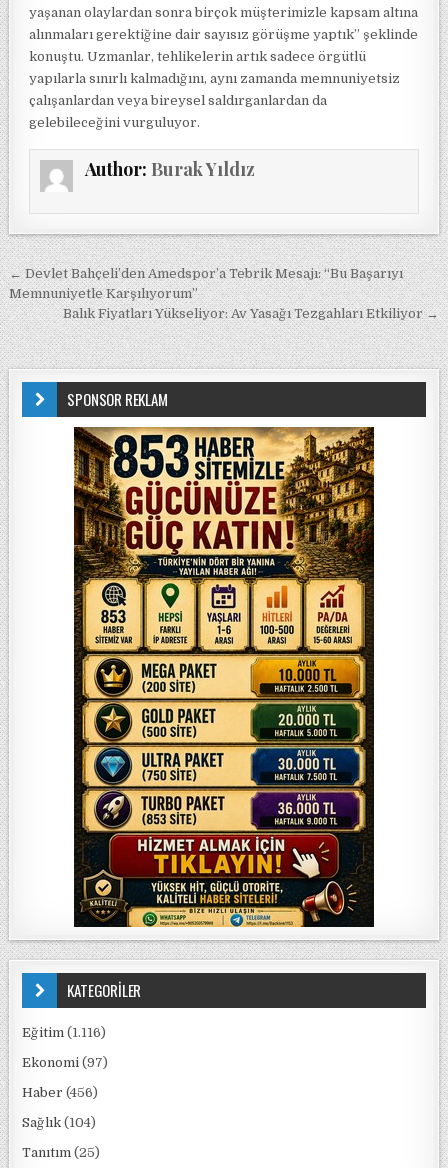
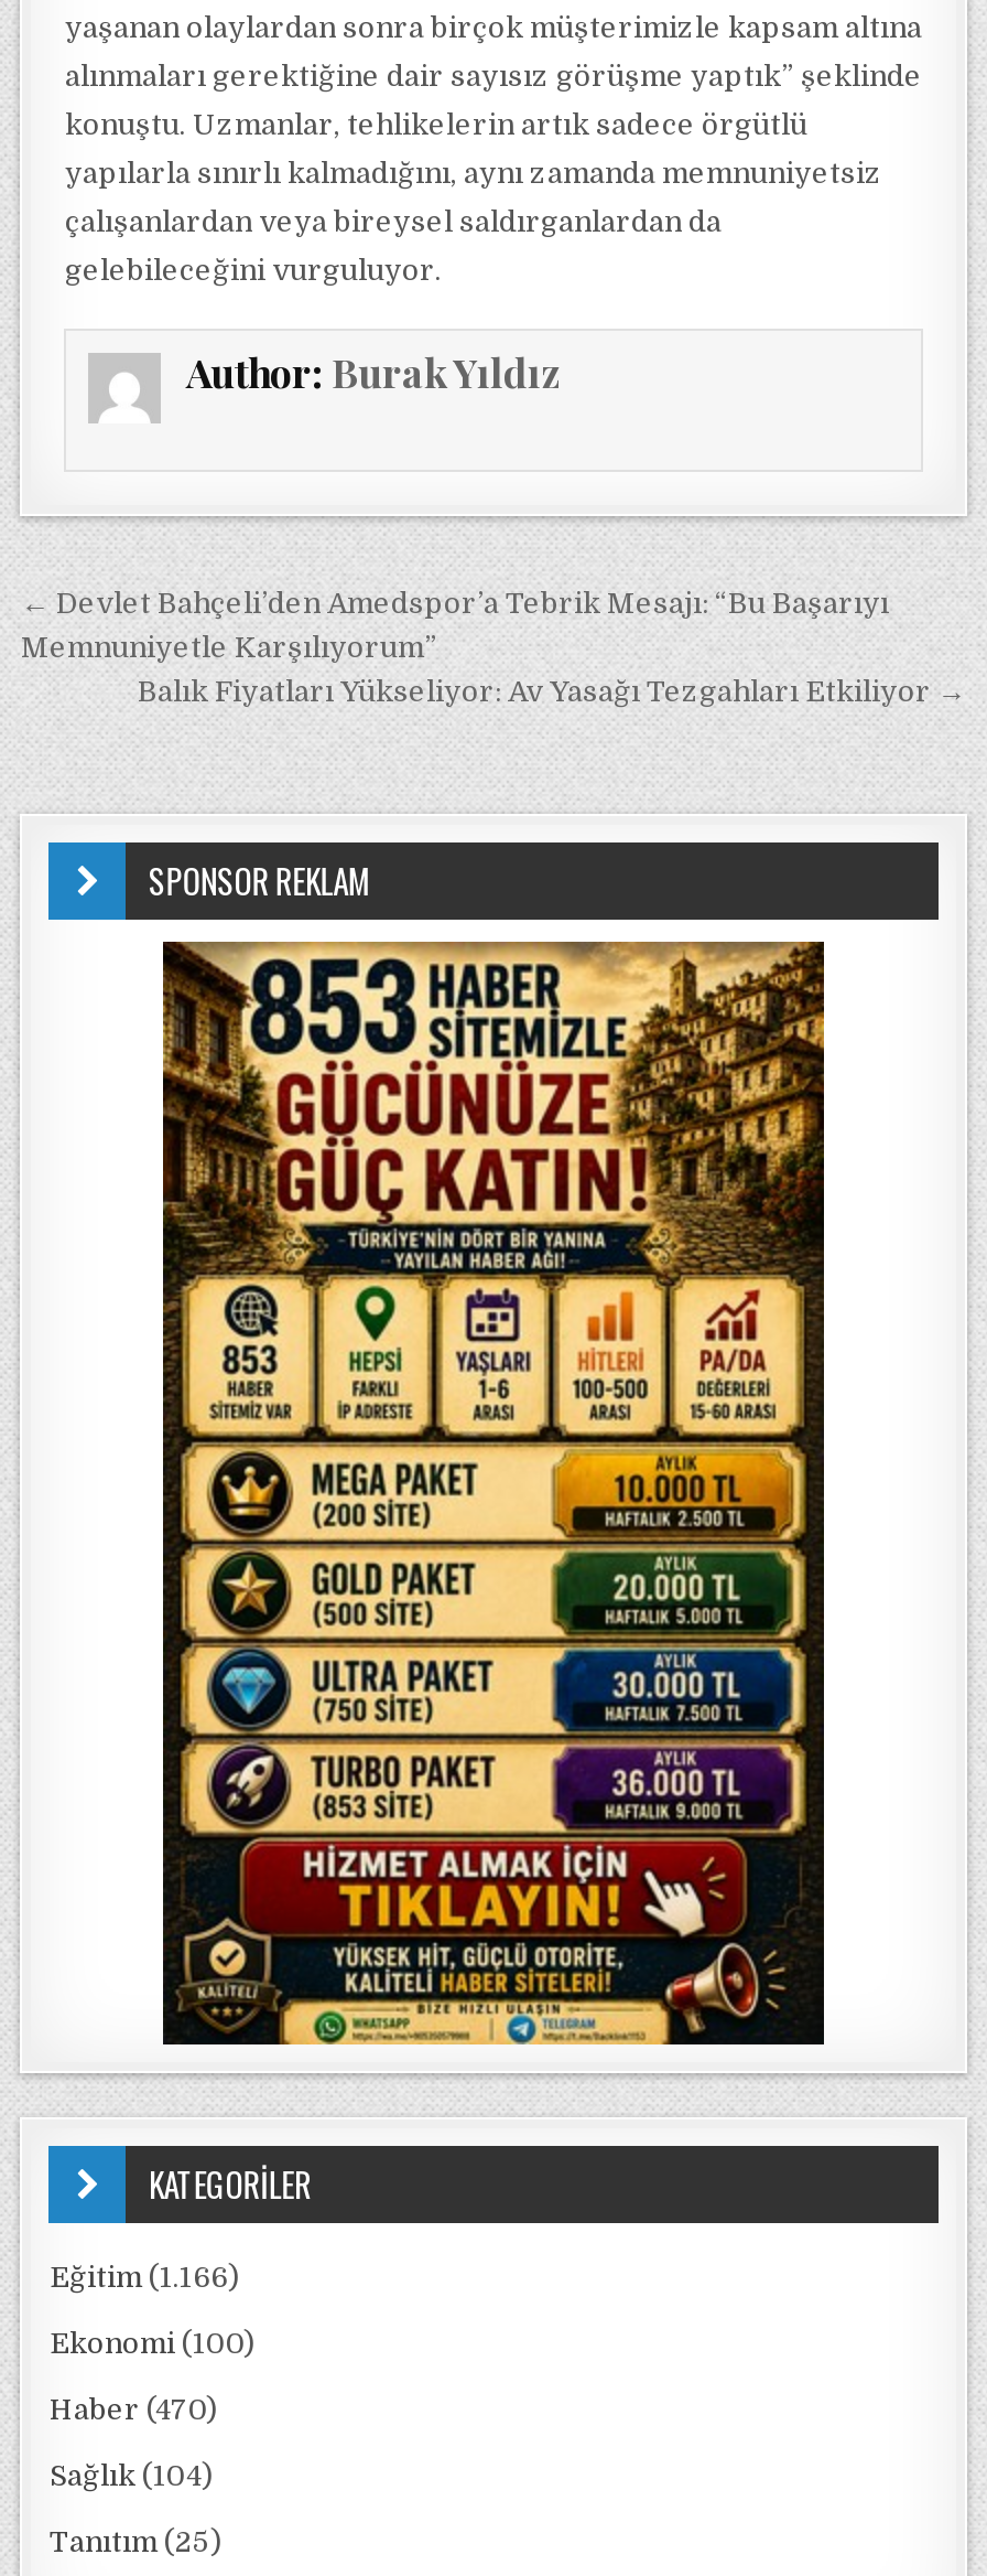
[22,1025,106,1040] Eğitim (1.116) -> [50,2261,239,2294] Eğitim (1.166)
[22,1055,108,1070] Ekonomi (97) -> [50,2327,254,2360] Ekonomi (100)
[22,1085,98,1100] Haber (456) -> [50,2393,217,2426] Haber (470)

